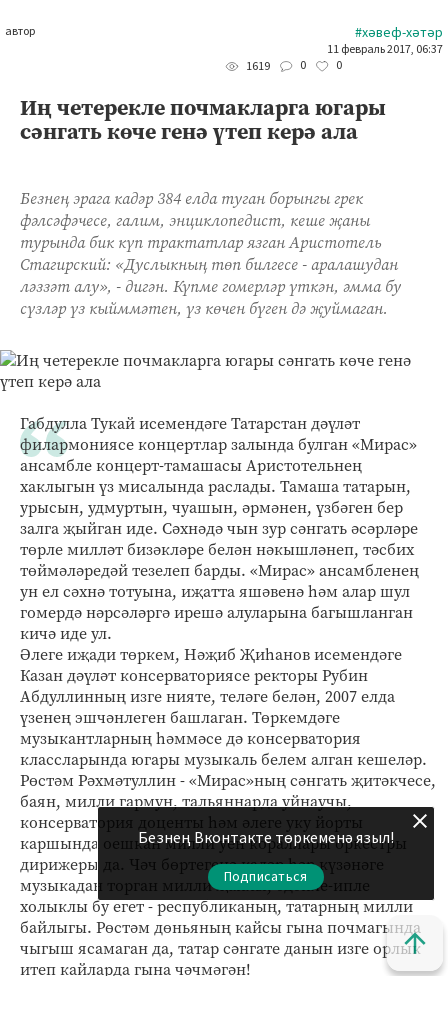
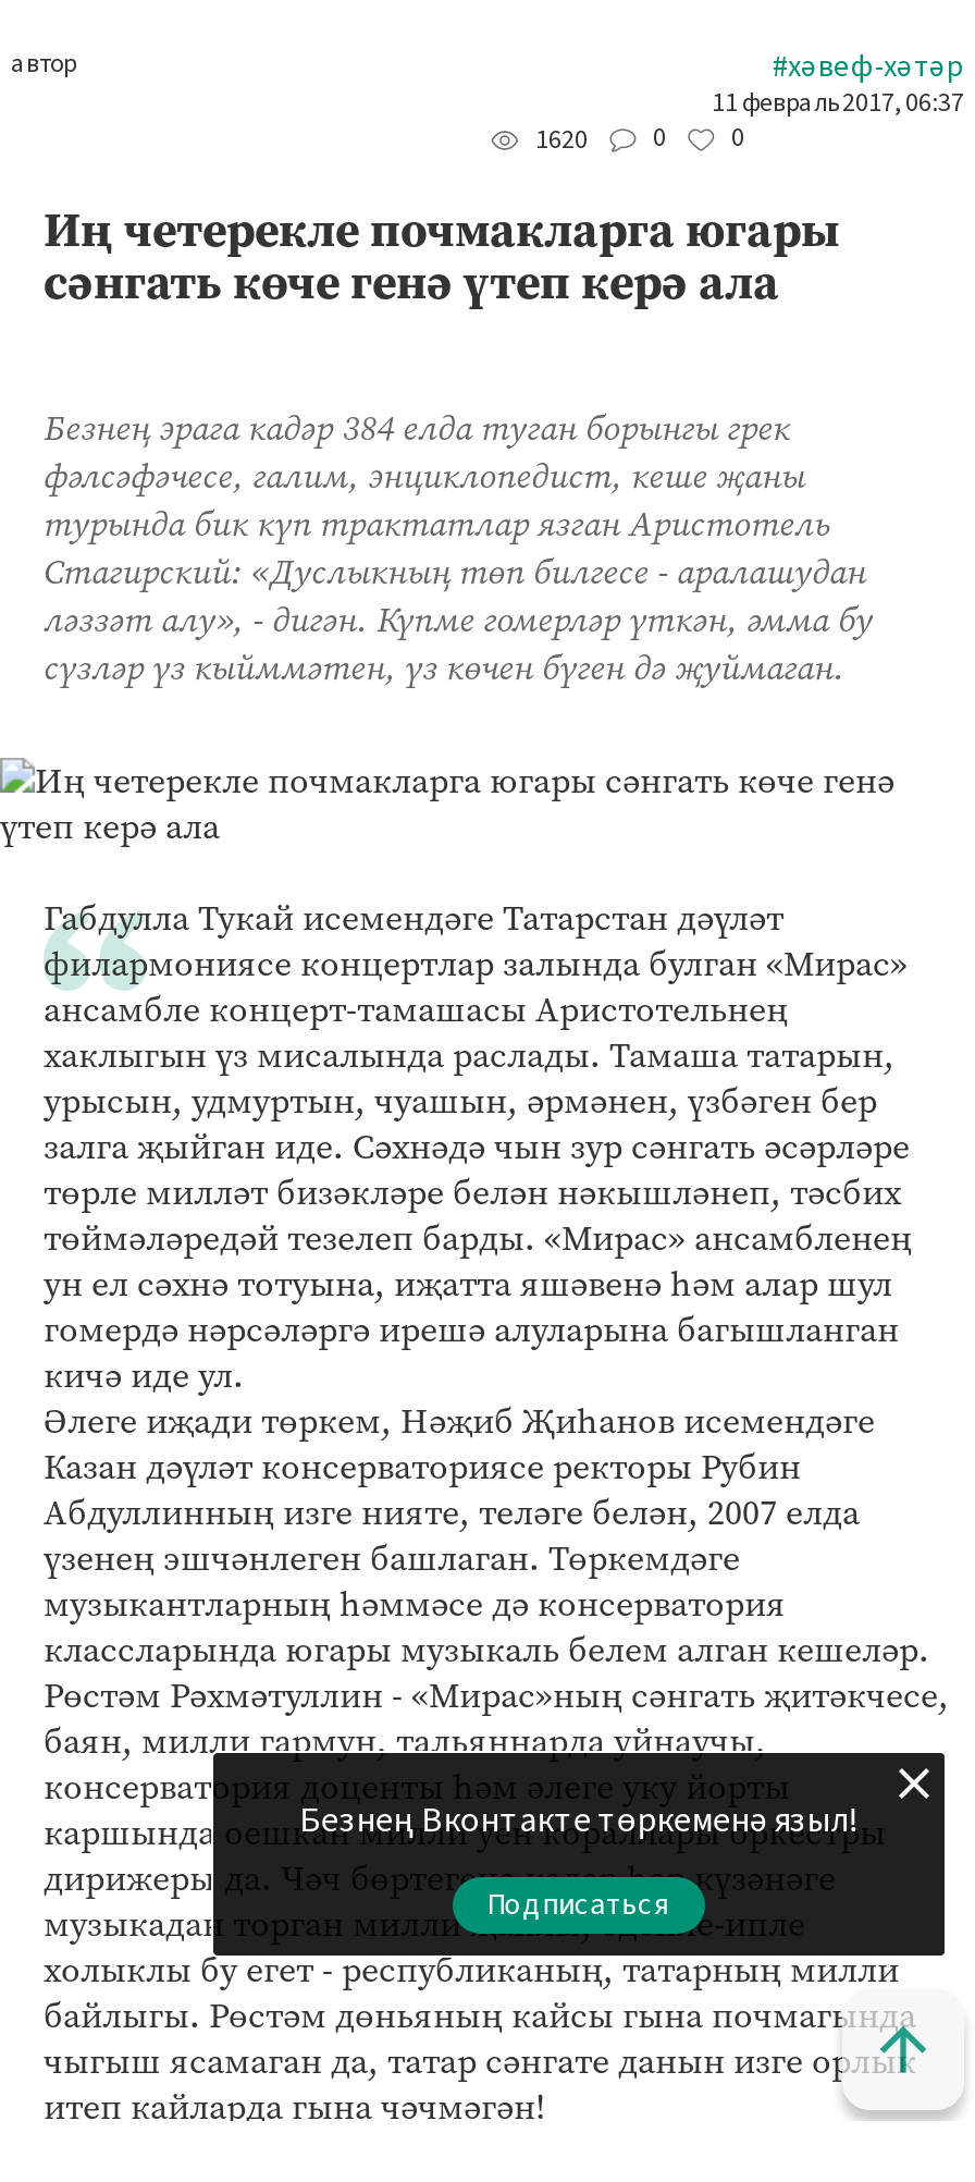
[246,57,342,75] 1619 0 0 -> [535,120,744,159] 1620 0 0

